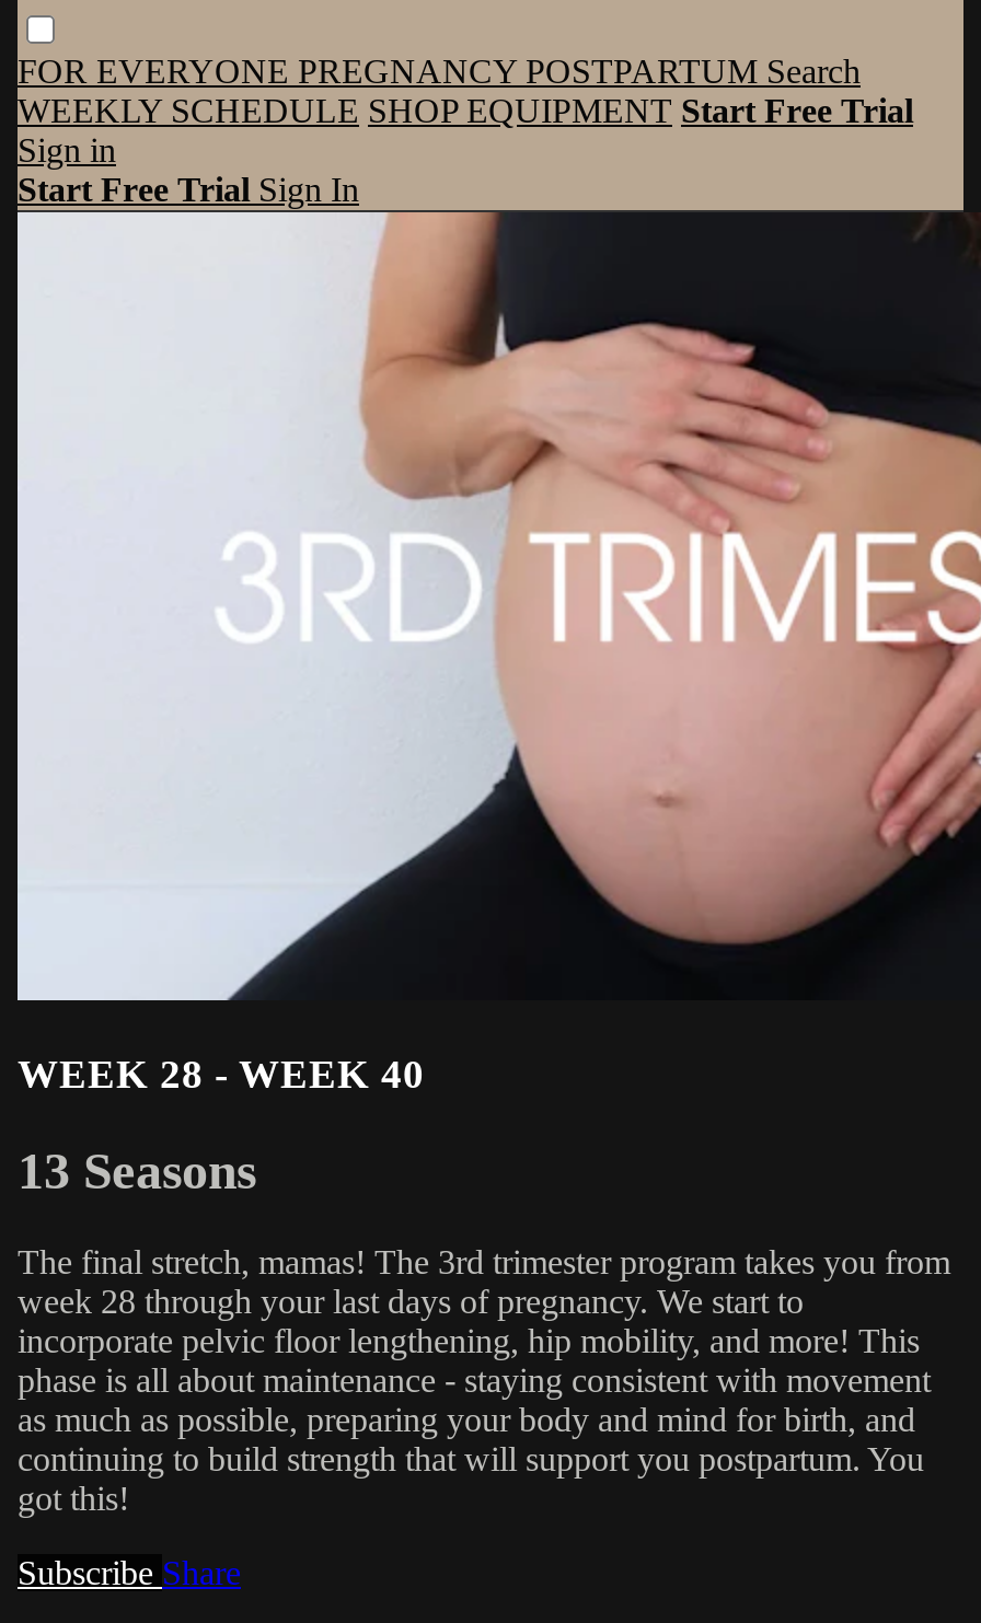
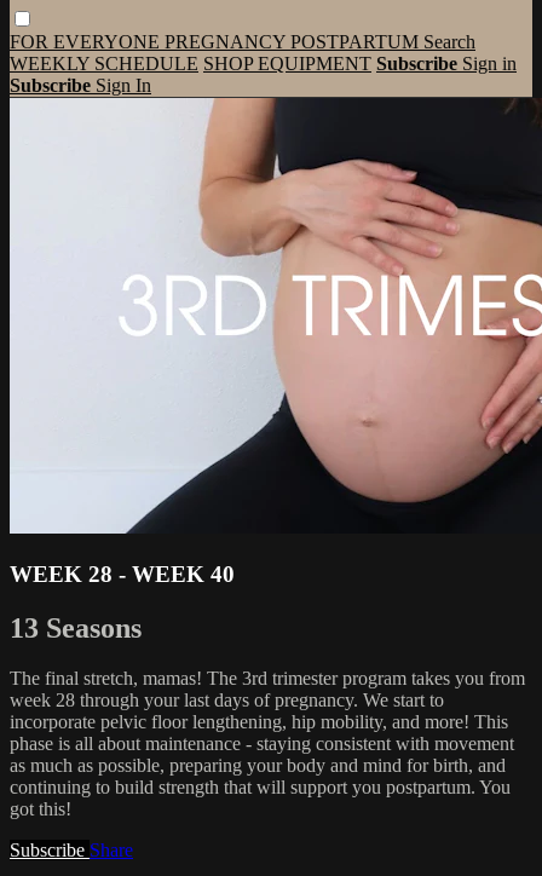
[18,92,913,208] WEEKLY SCHEDULE SHOP EQUIPMENT Start Free Trial | Sign in | Start Free Trial Sign In -> [10,53,517,95] WEEKLY SCHEDULE SHOP EQUIPMENT Subscribe Sign in | Subscribe Sign In

